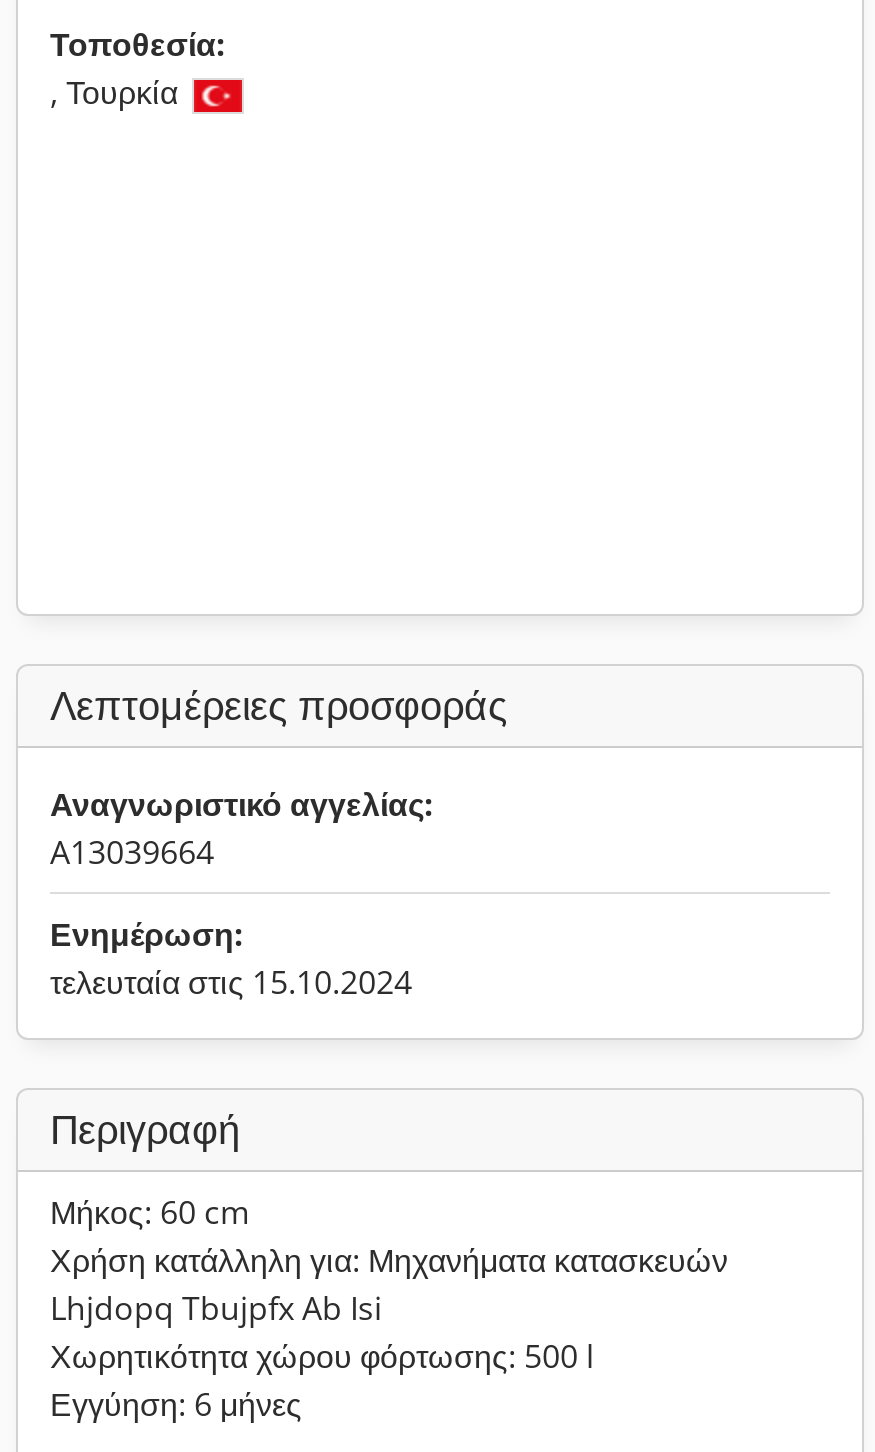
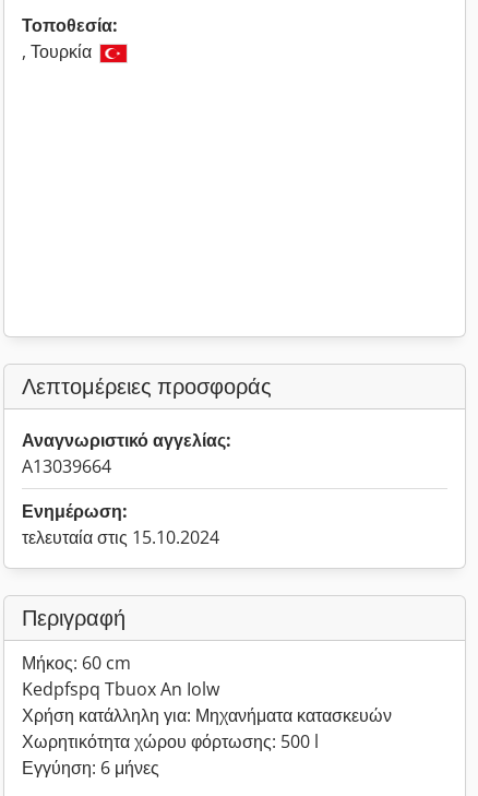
none -> [22,677,219,701] Kedpfspq Tbuox An Iolw
moved [50,1238,728,1282] -> [22,703,392,727]: Χρήση κατάλληλη για: Μηχανήματα κατασκευών
[50,1286,382,1330] Lhjdopq Tbujpfx Ab Isi -> none

